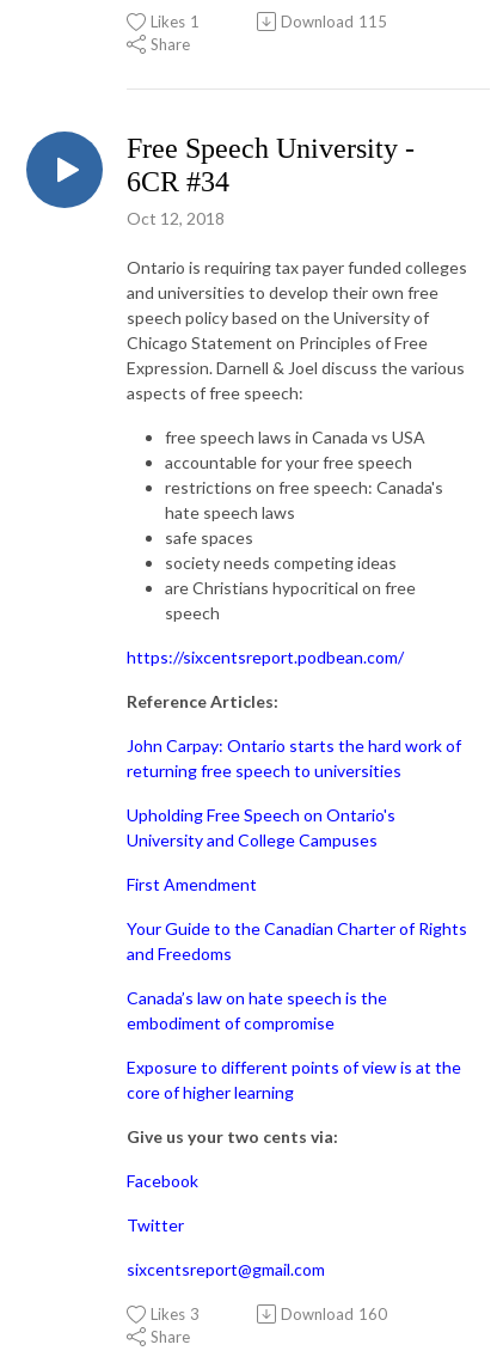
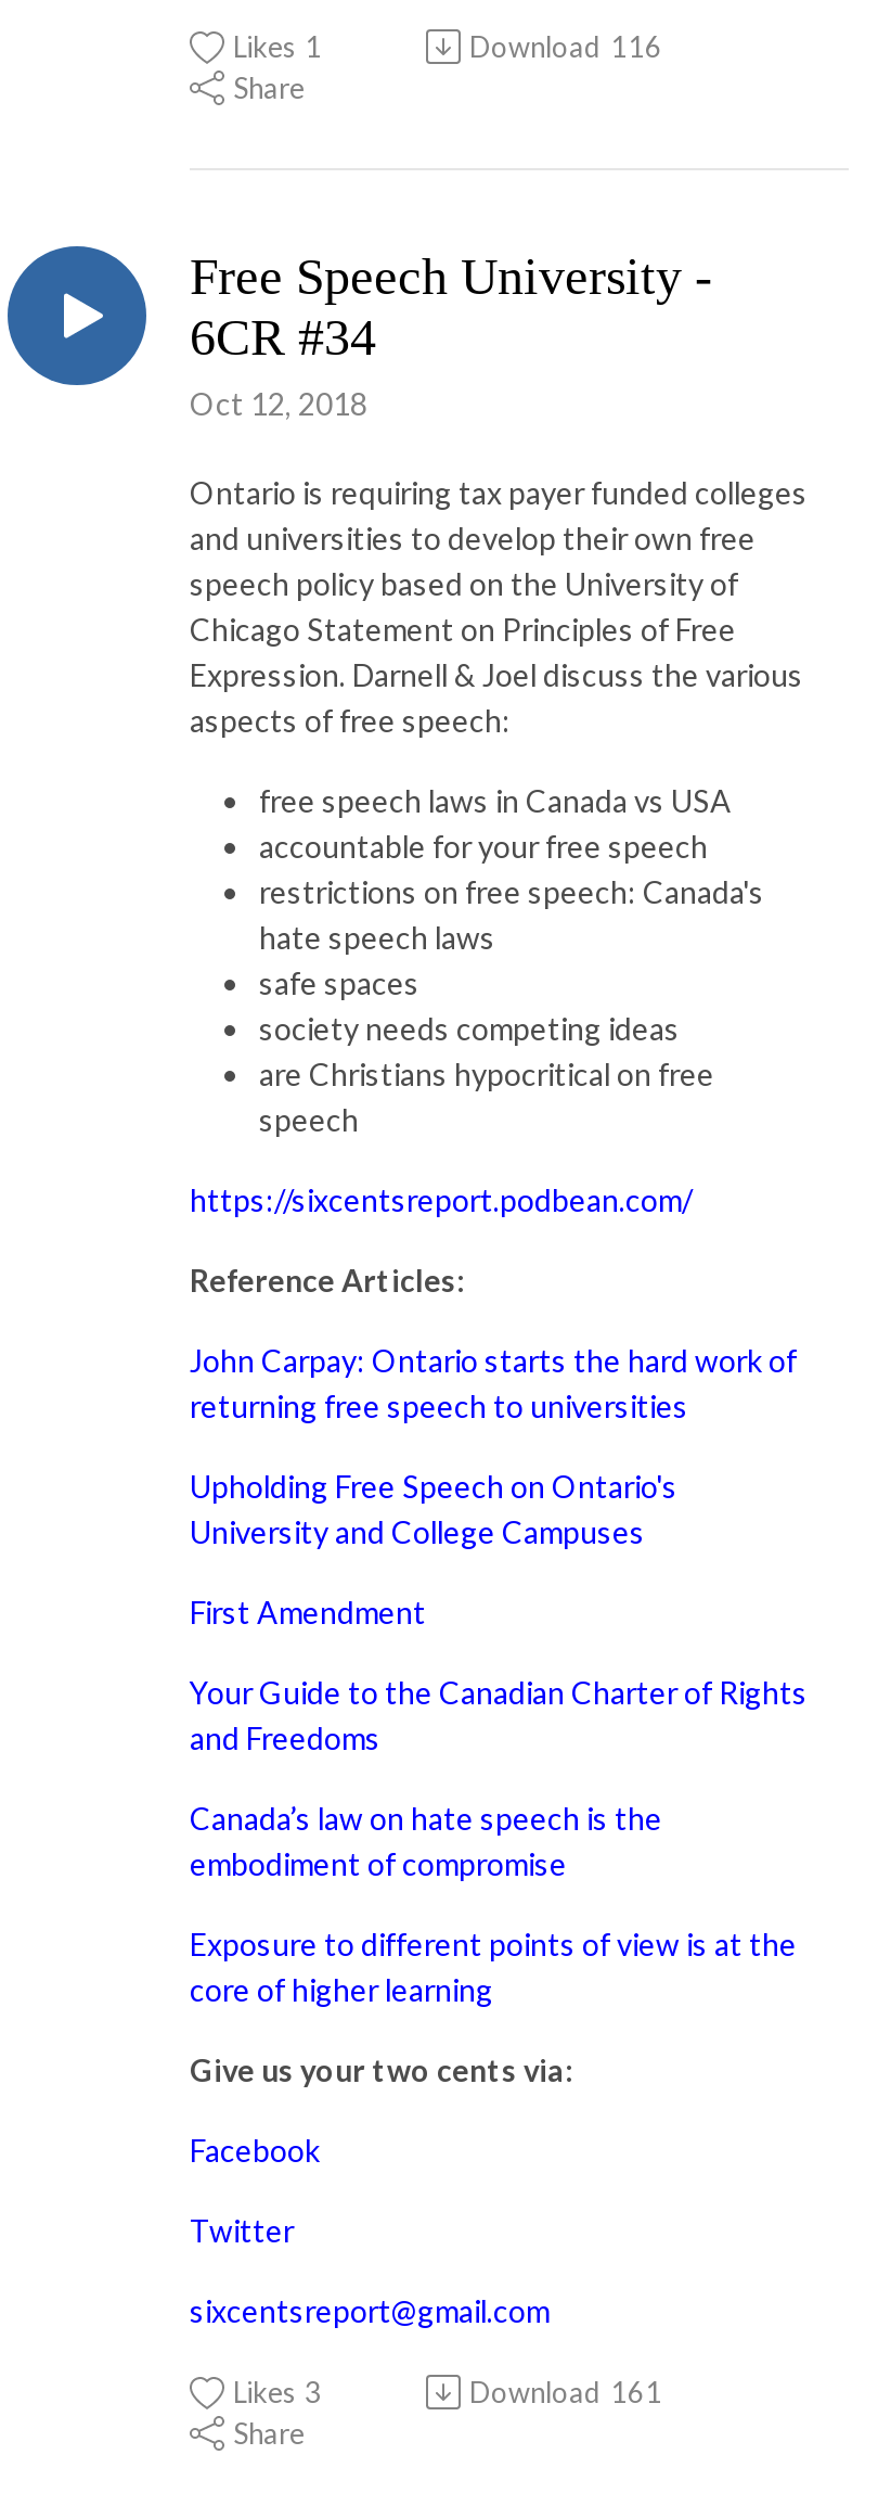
[281,12,387,31] Download 115 -> [469,29,662,64] Download 116
[281,1304,387,1323] Download 160 -> [469,2375,662,2409] Download 161

